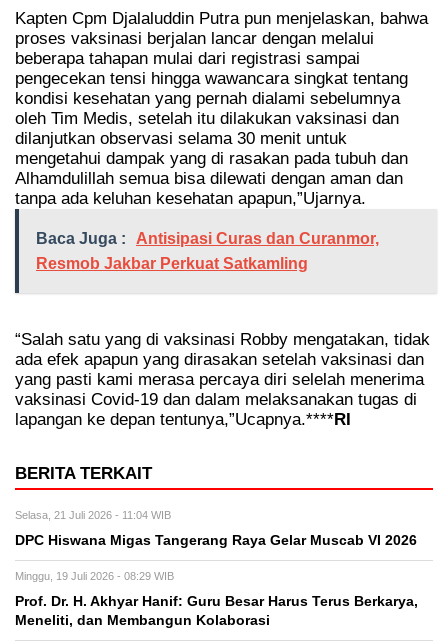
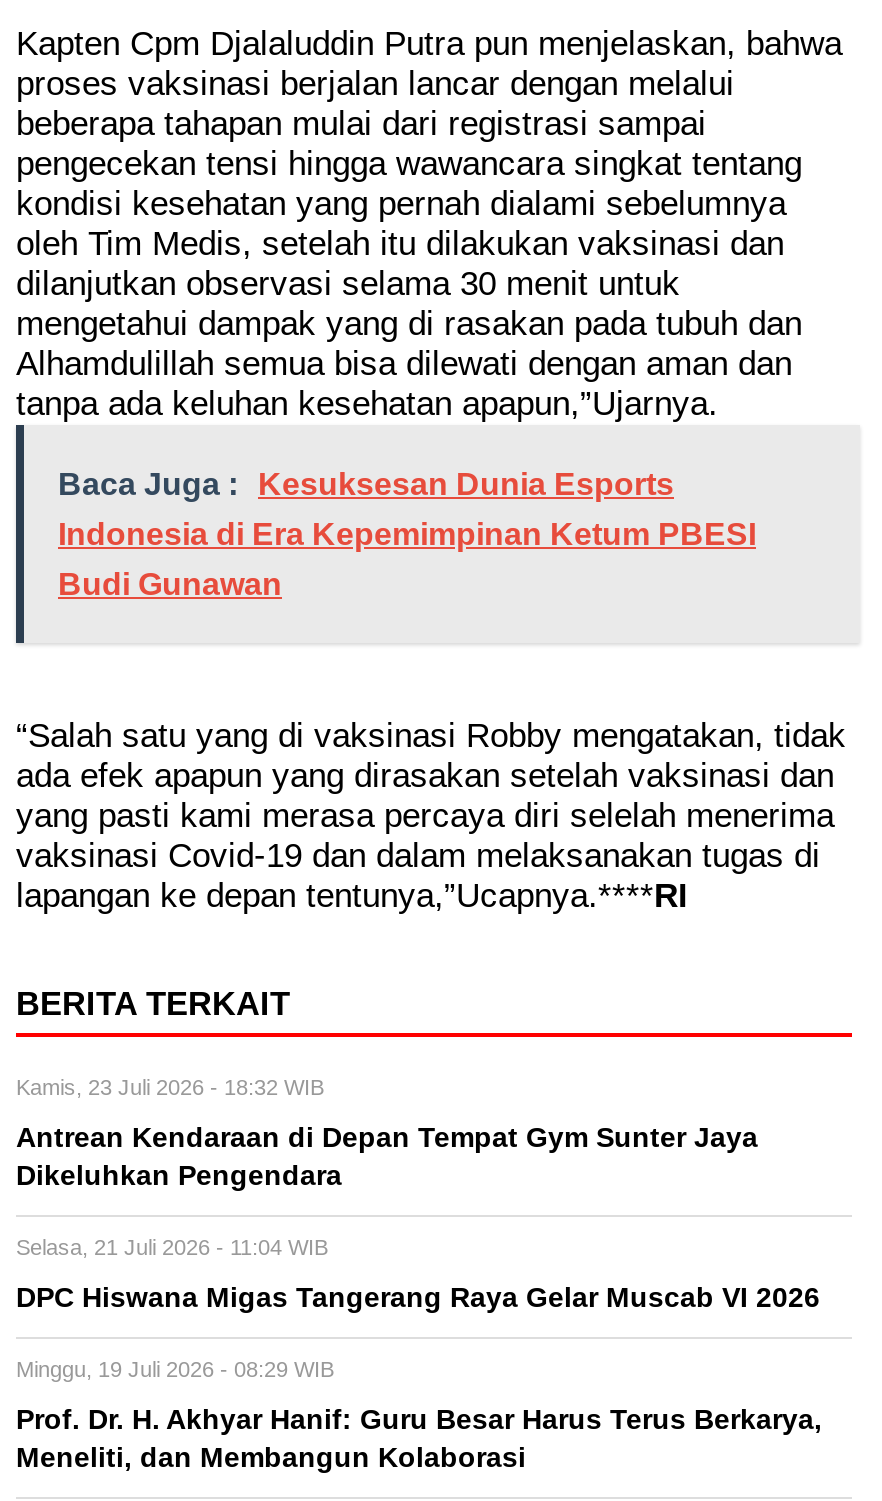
[36,230,379,272] Baca Juga : Antisipasi Curas dan Curanmor, | Resmob Jakbar Perkuat Satkamling -> [58,467,756,601] Baca Juga : Kesuksesan Dunia Esports | Indonesia di Era Kepemimpinan Ketum PBESI | Budi Gunawan
none -> [16,1076,758,1192] Kamis, 23 Juli 2026 - 18:32 WIB | Antrean Kendaraan di Depan Tempat Gym Sunter Jaya | Dikeluhkan Pengendara

